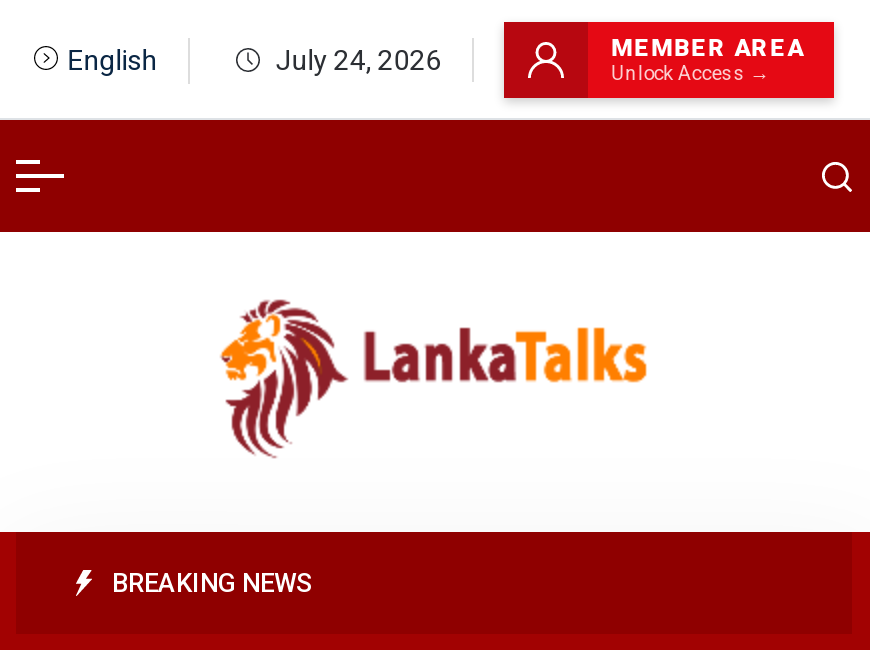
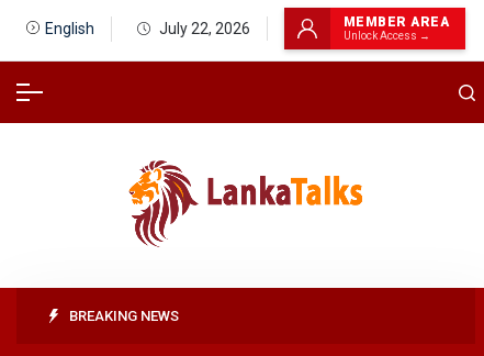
[276,44,442,76] July 24, 2026 -> [159,20,250,37] July 22, 2026

